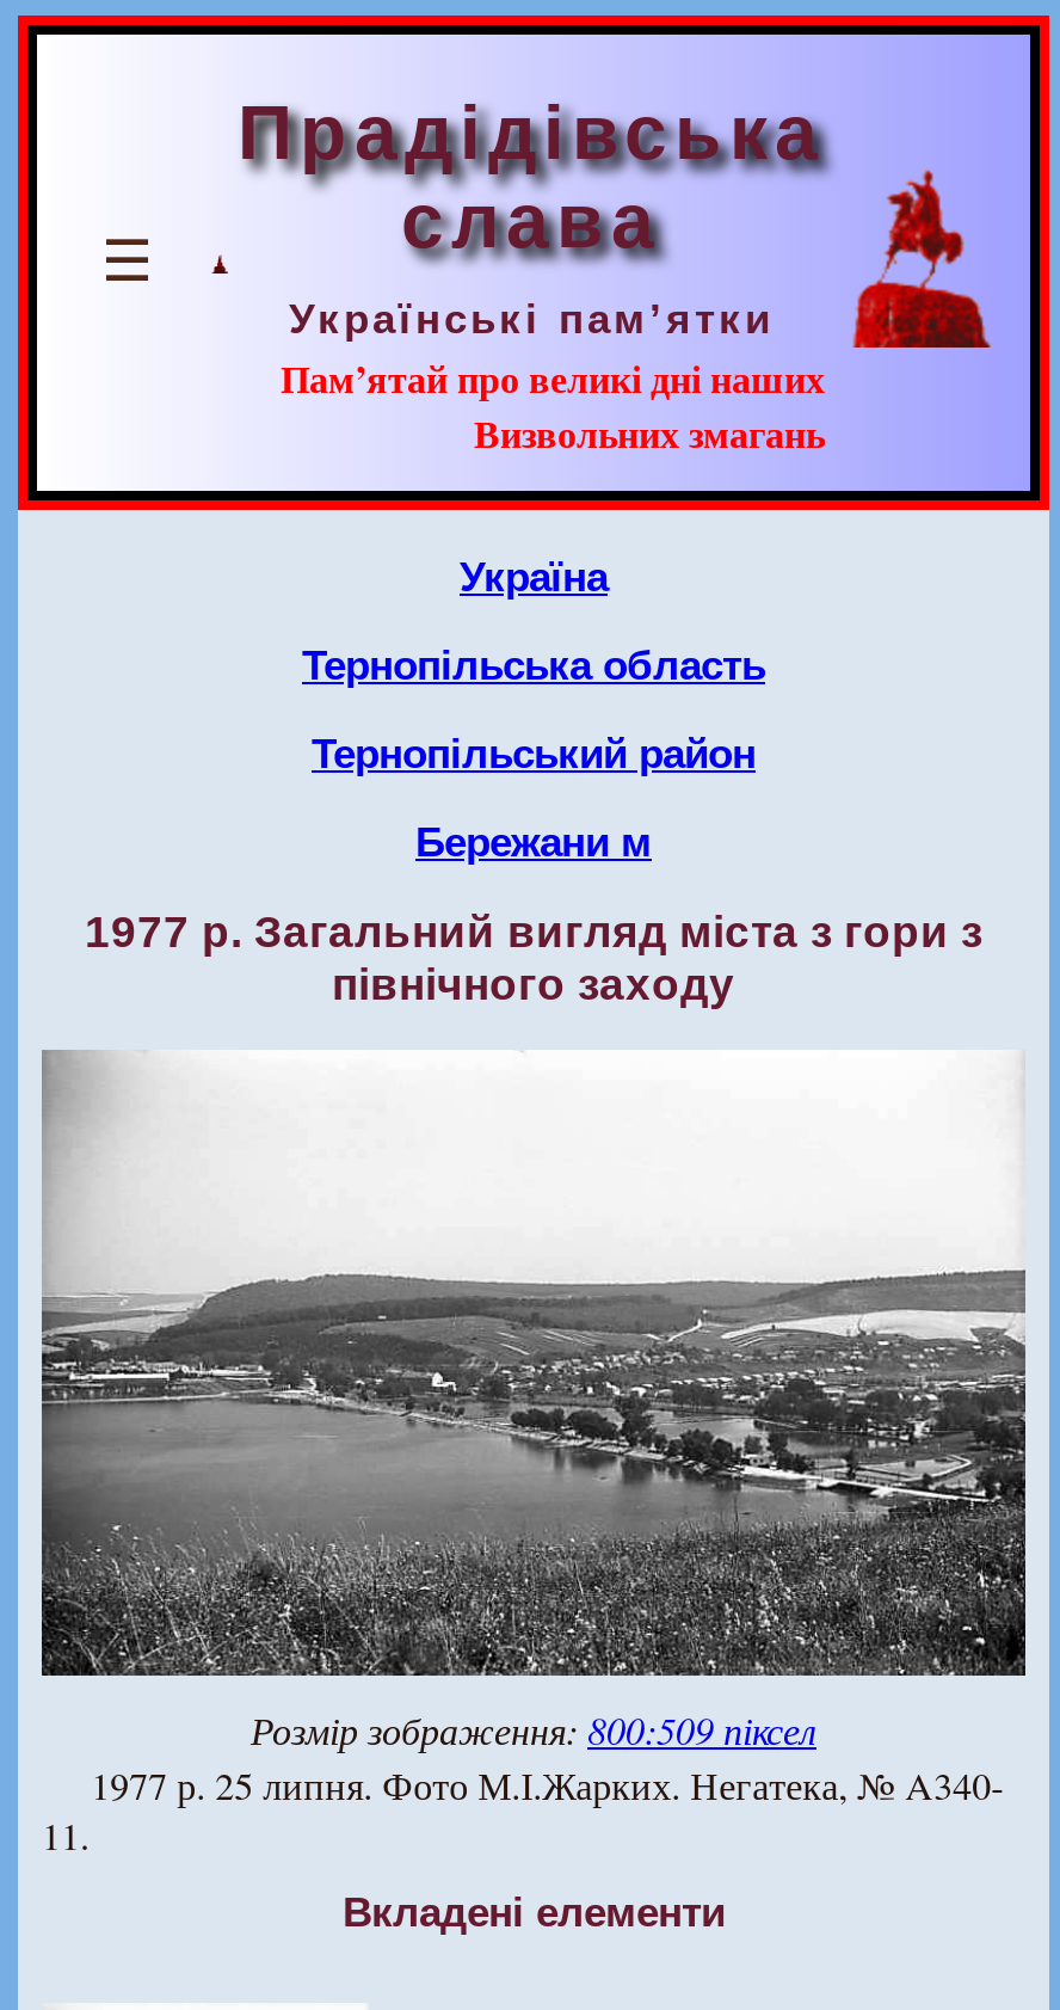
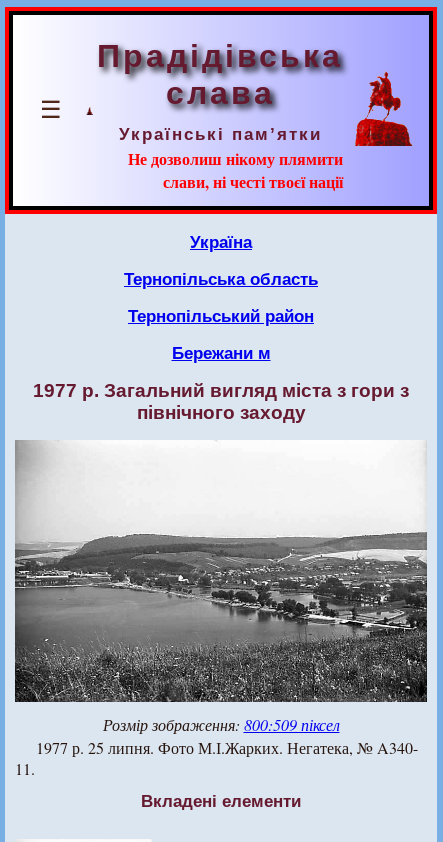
[281,350,825,460] Пам’ятай про великі дні наших | Визвольних змагань -> [128,147,343,193] Не дозволиш нікому плямити | слави, ні честі твоєї нації

